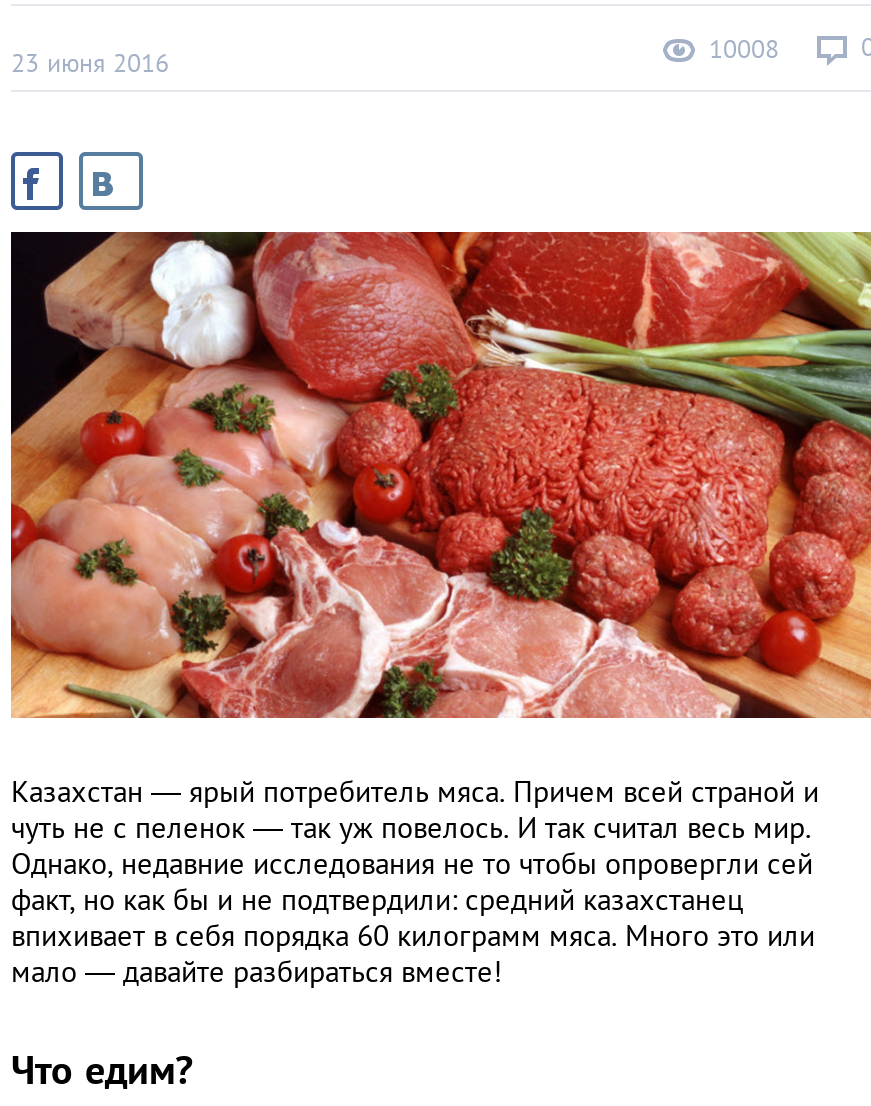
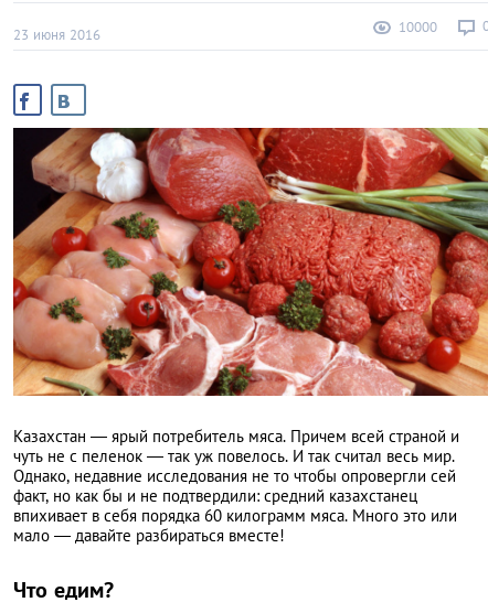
[709,32,779,66] 10008 -> [399,18,437,36] 10000

